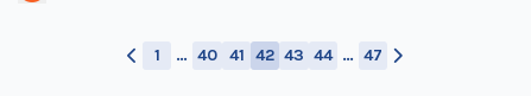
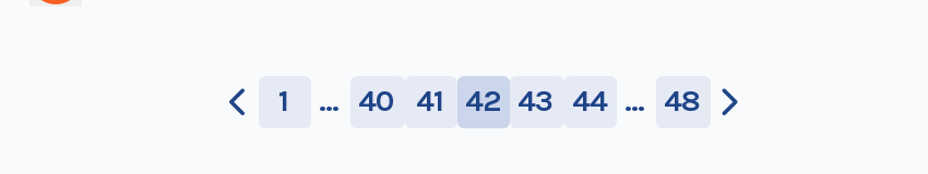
[154,45,383,65] 1 … 40 41 42 43 44 … 47 -> [278,83,701,120] 1 … 40 41 42 43 44 … 48

